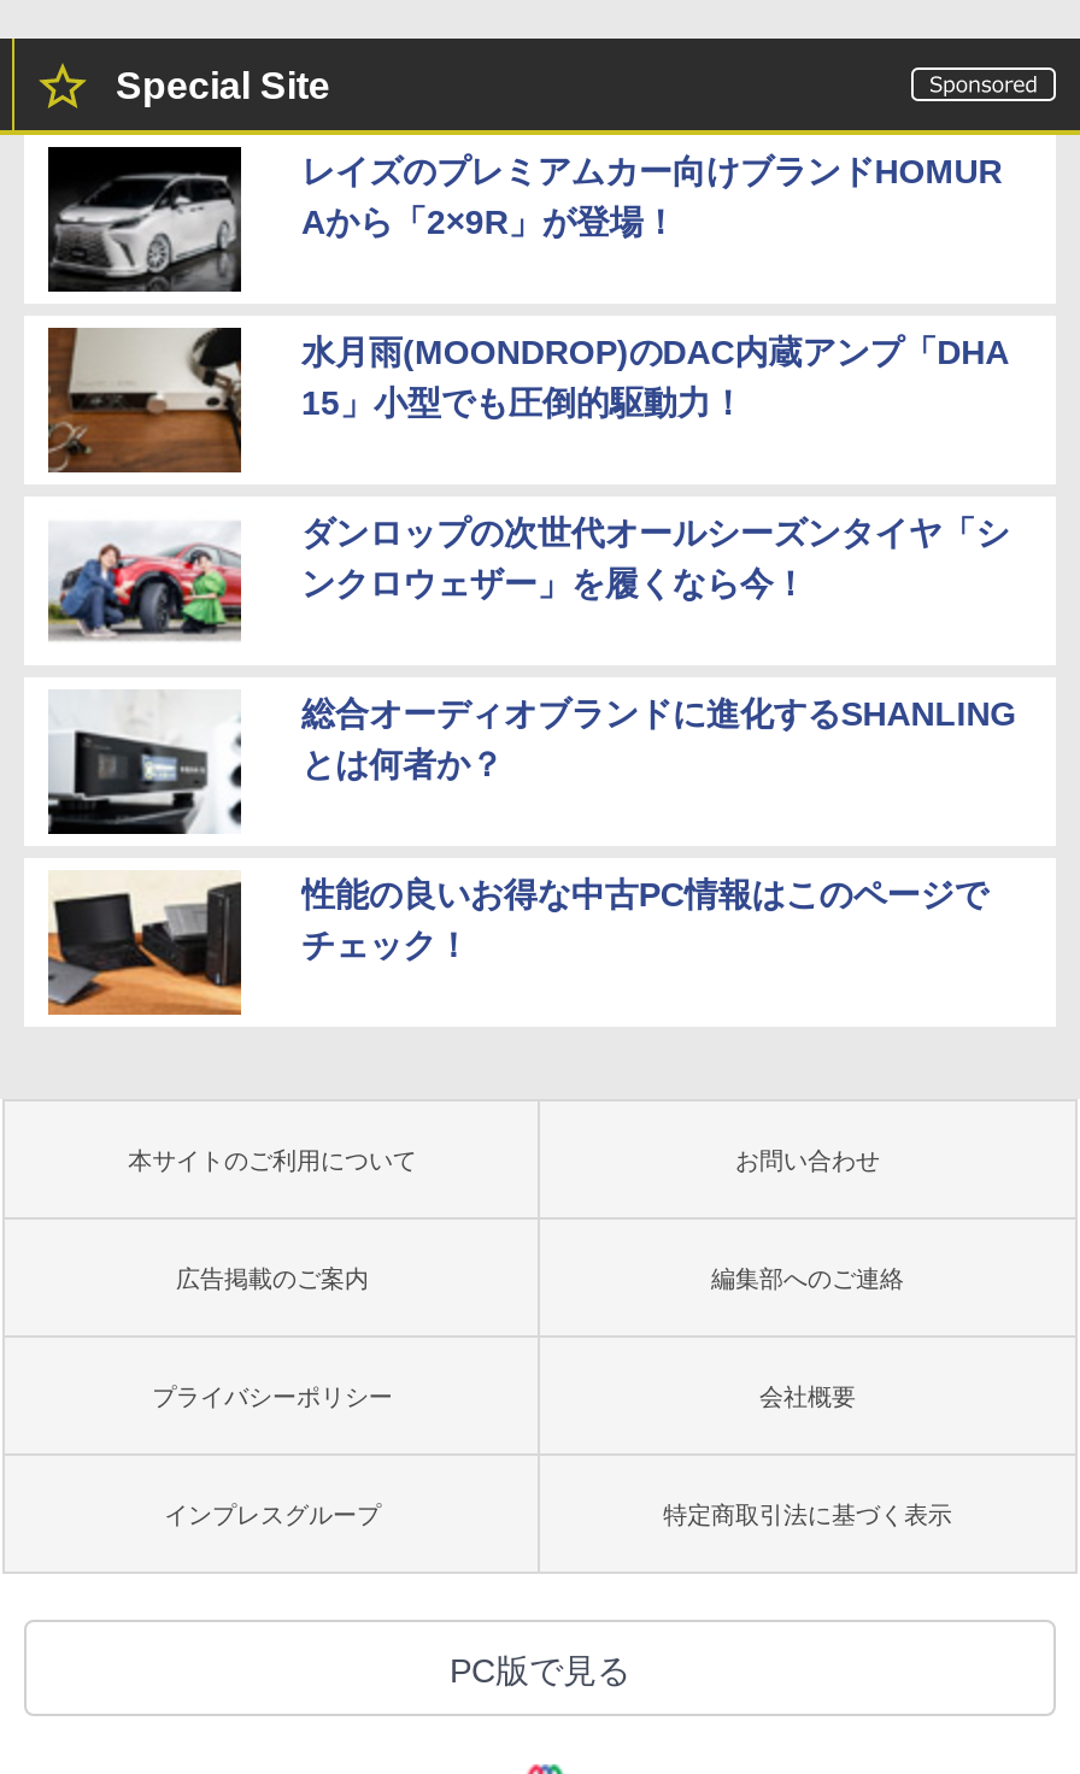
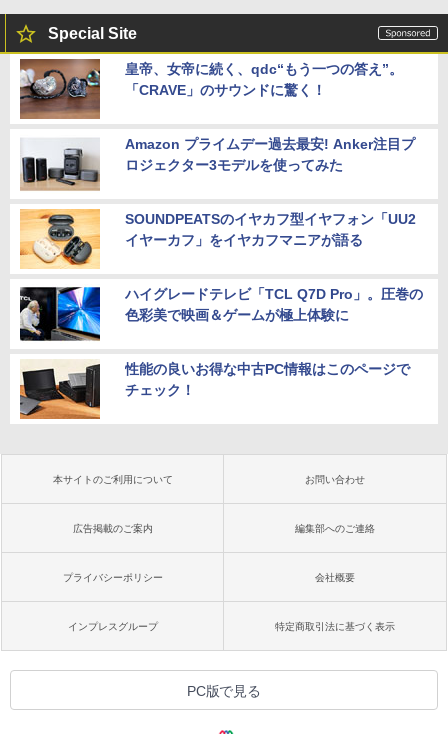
[46,145,1002,294] [image] | レイズのプレミアムカー向けブランドHOMUR | Aから「2×9R」が登場！ -> [19,58,403,120] [image] | 皇帝、女帝に続く、qdc“もう一つの答え”。 | 「CRAVE」のサウンドに驚く！
[46,325,1009,475] [image] | 水月雨(MOONDROP)のDAC内蔵アンプ「DHA | 15」小型でも圧倒的駆動力！ -> [20,134,415,194] [image] | Amazon プライムデー過去最安! Anker注目プ | ロジェクター3モデルを使ってみた
[46,509,1009,651] [image] | ダンロップの次世代オールシーズンタイヤ「シ | ンクロウェザー」を履くなら今！ -> [19,208,416,270] [image] | SOUNDPEATSのイヤカフ型イヤフォン「UU2 | イヤーカフ」をイヤカフマニアが語る
[46,695,1017,836] [image] | 総合オーディオブランドに進化するSHANLING | とは何者か？ -> [19,286,423,344] [image] | ハイグレードテレビ「TCL Q7D Pro」。圧巻の | 色彩美で映画＆ゲームが極上体験に

